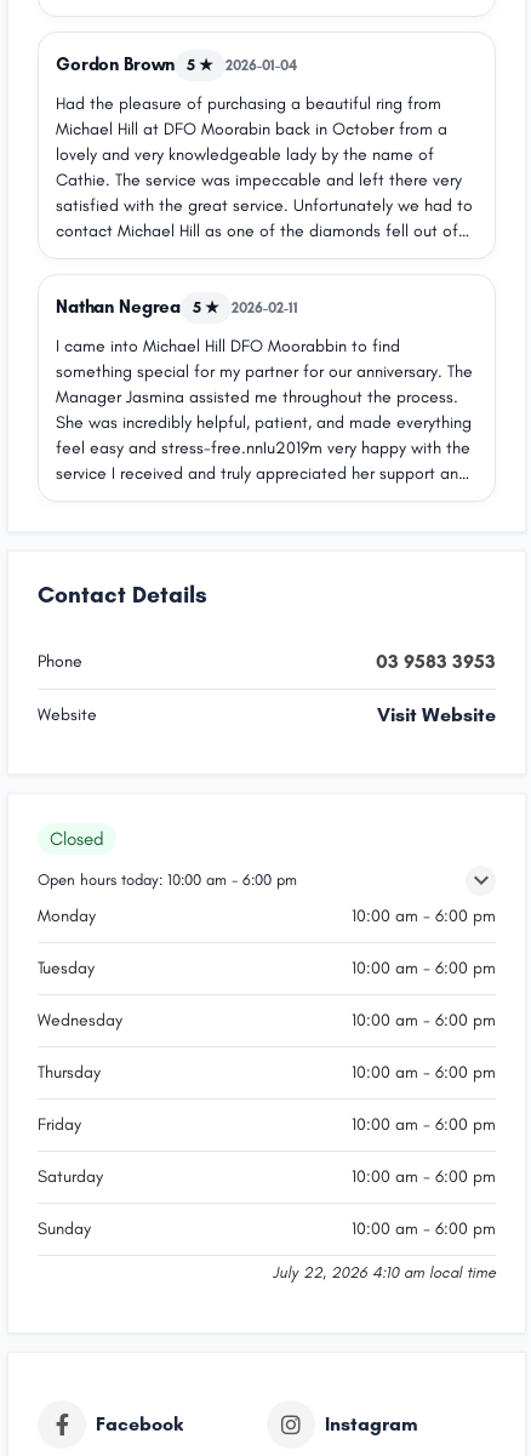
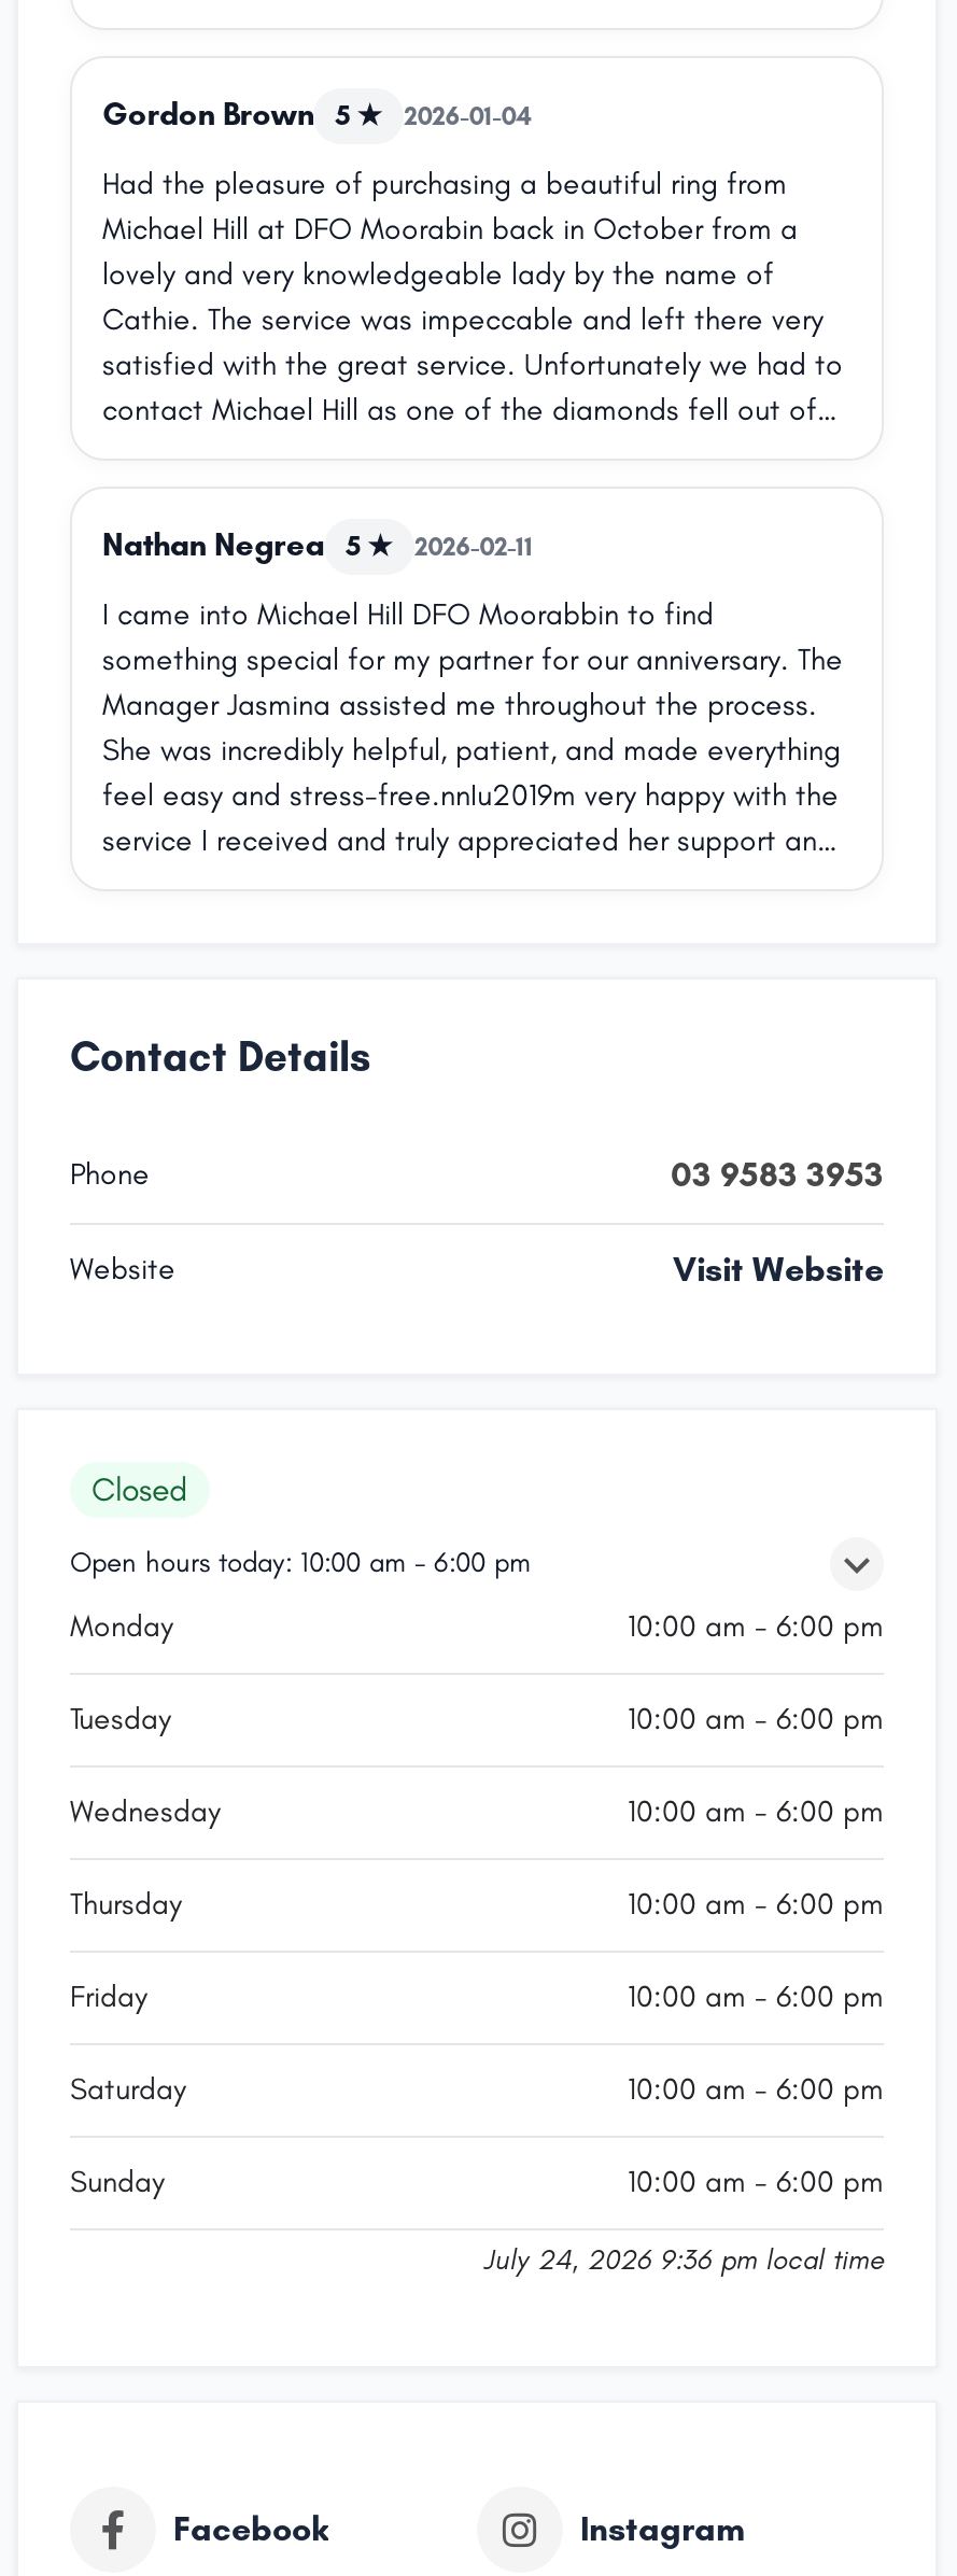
[273,1263,496,1281] July 22, 2026 4:10 am local time -> [483,2243,884,2275] July 24, 2026 9:36 pm local time

